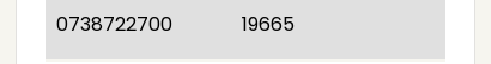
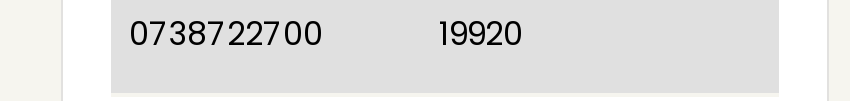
[242,11,295,38] 19665 -> [439,11,523,57] 19920

